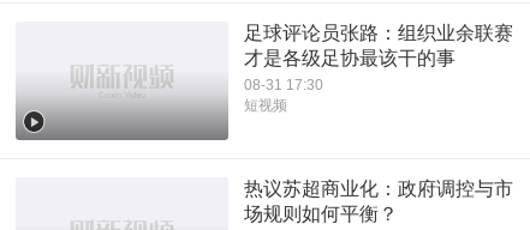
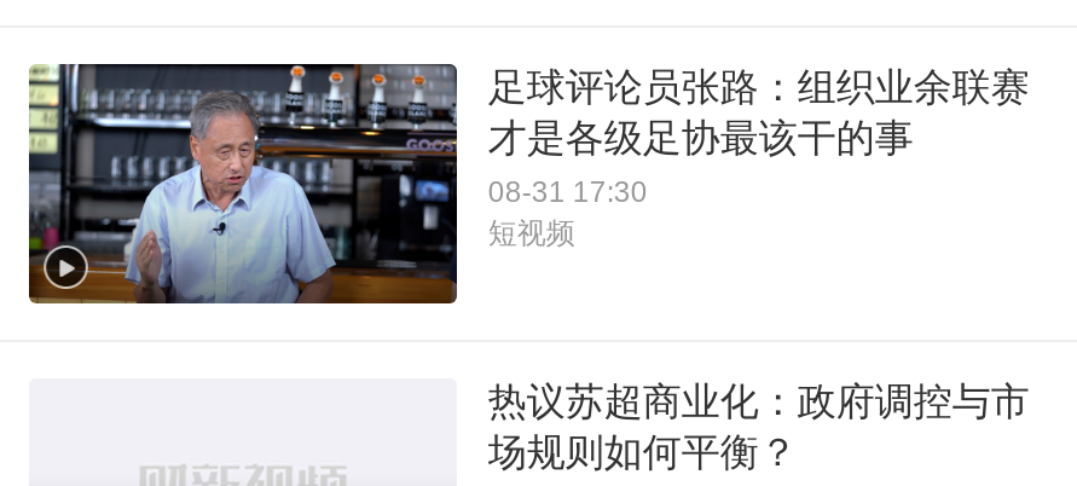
[14,20,230,141] [image] -> [27,60,459,305] [image]

